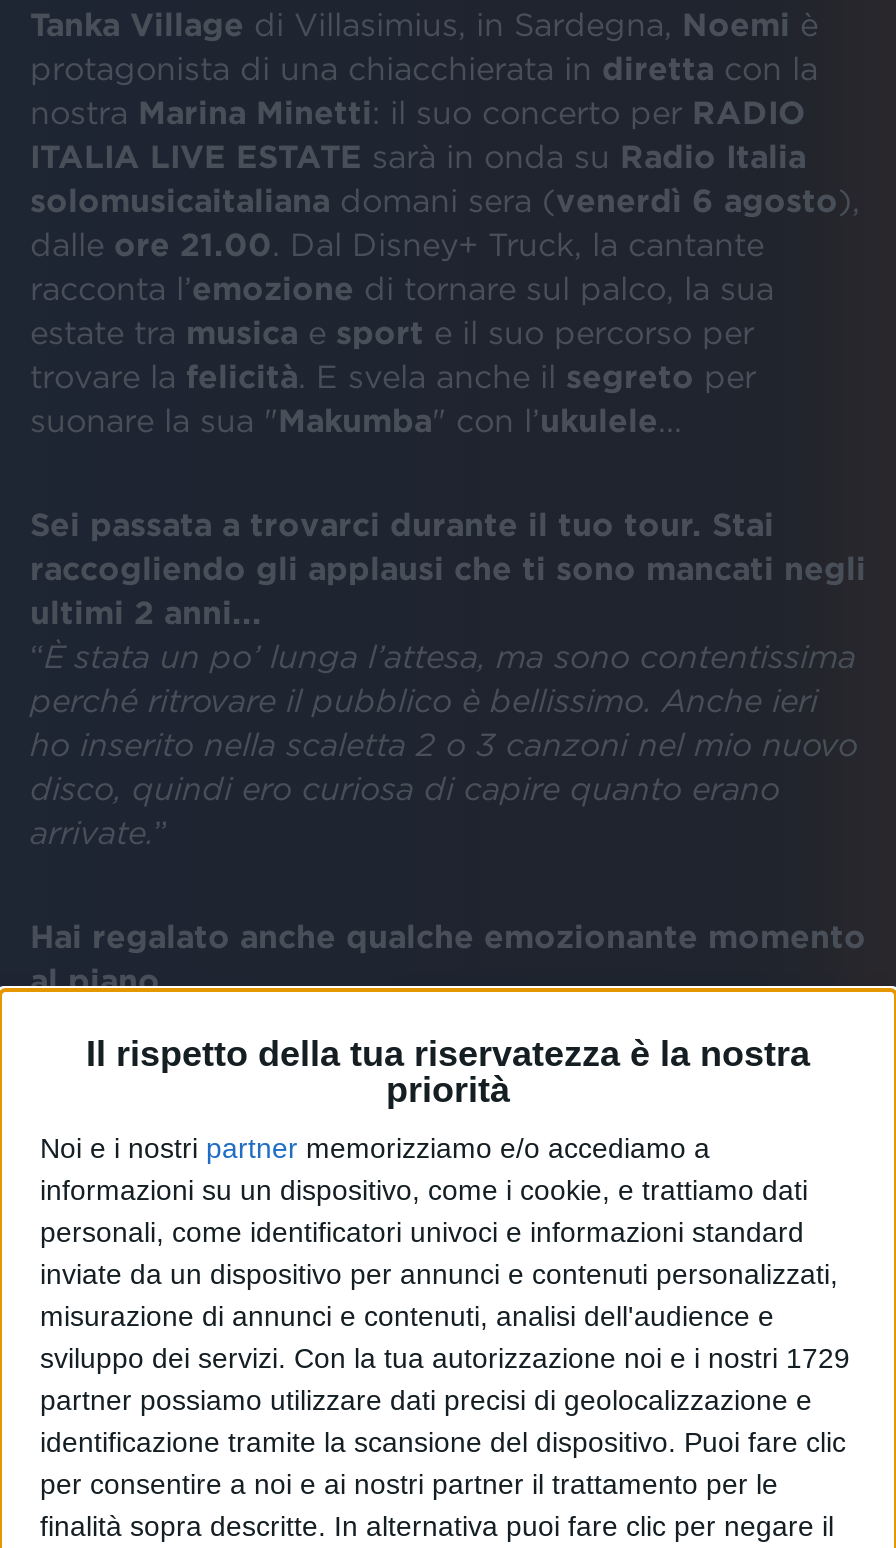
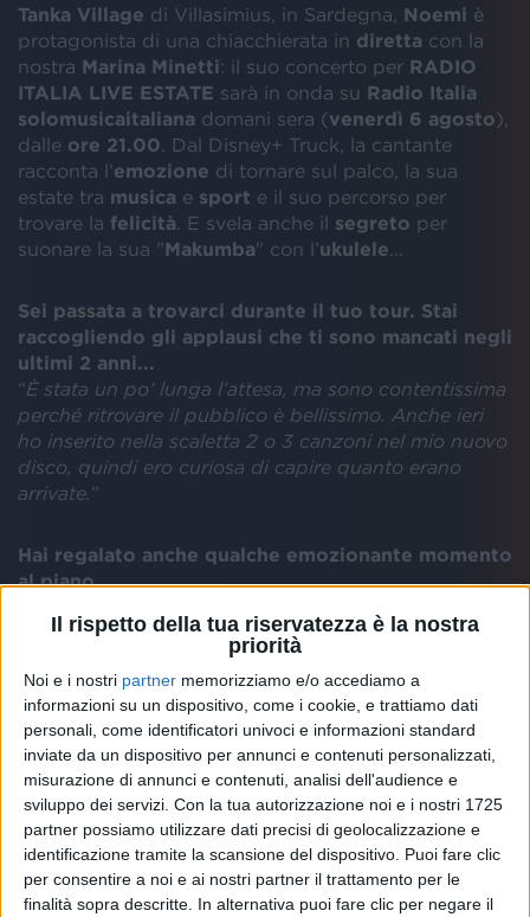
[40,1341,850,1373] sviluppo dei servizi. Con la tua autorizzazione noi e i nostri 1729 -> [24,794,503,813] sviluppo dei servizi. Con la tua autorizzazione noi e i nostri 1725

